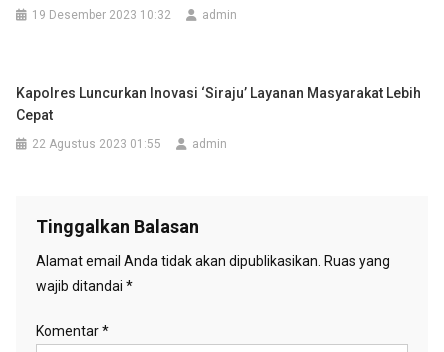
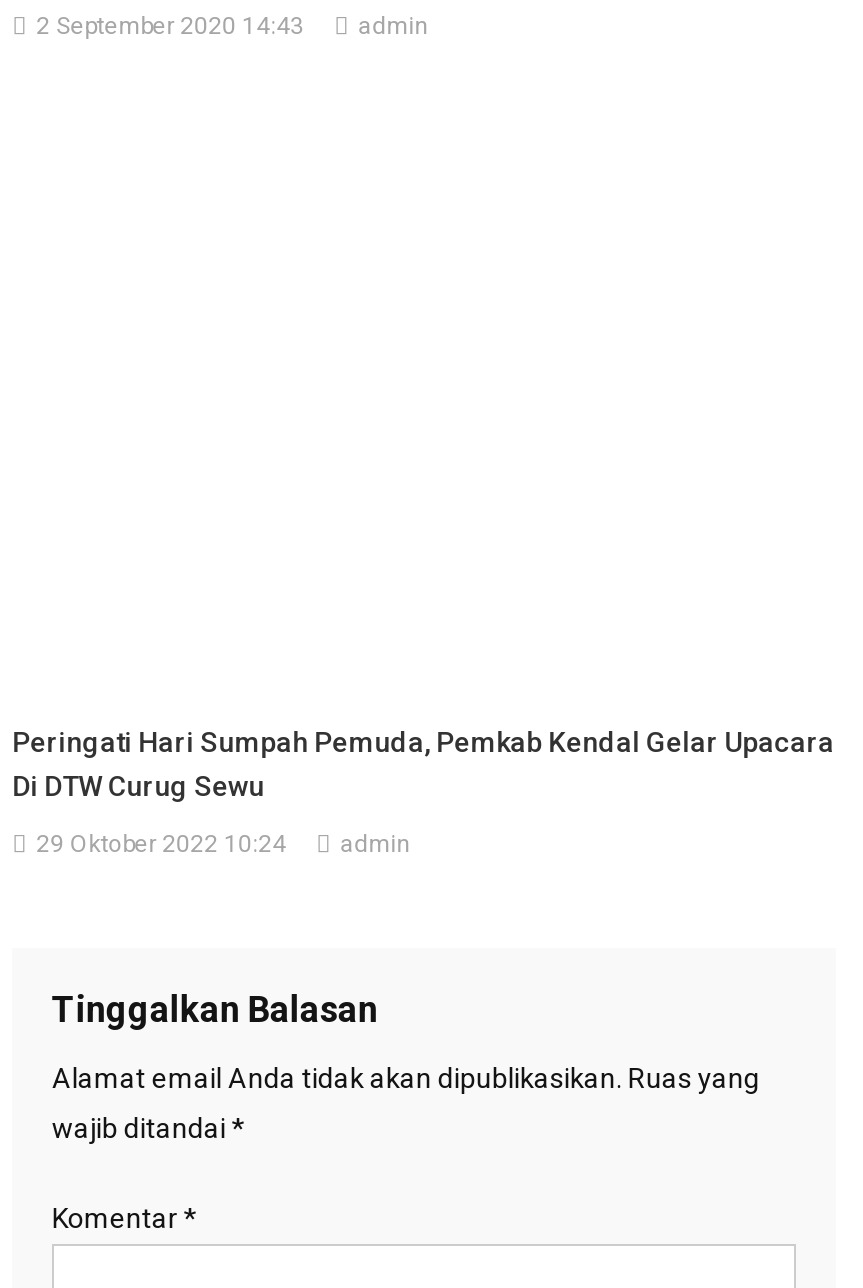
[32,8,171,22] 19 Desember 2023 10:32 -> [36,12,304,40] 2 September 2020 14:43
[16,85,421,123] Kapolres Luncurkan Inovasi ‘Siraju’ Layanan Masyarakat Lebih | Cepat -> [12,726,834,802] Peringati Hari Sumpah Pemuda, Pemkab Kendal Gelar Upacara | Di DTW Curug Sewu
[32,137,161,151] 22 Agustus 2023 01:55 -> [36,830,286,858] 29 Oktober 2022 10:24

